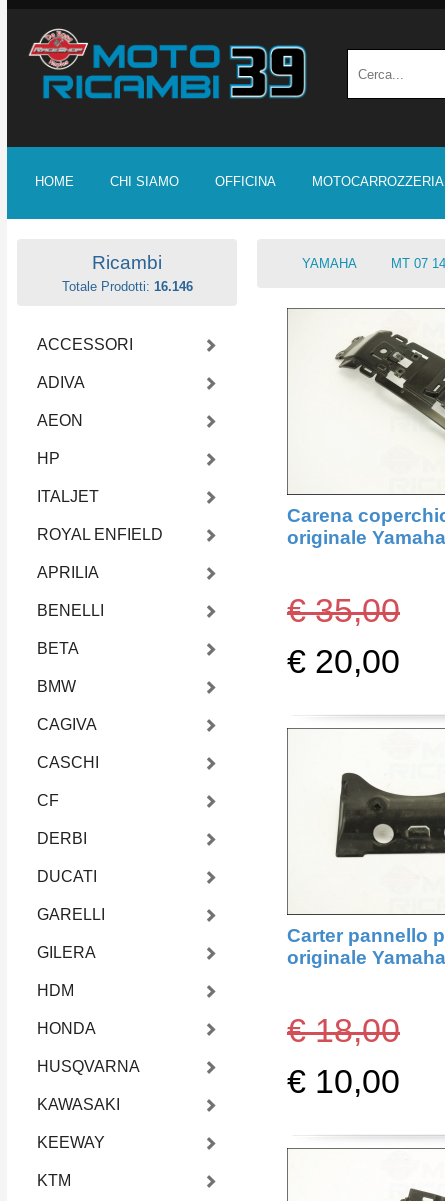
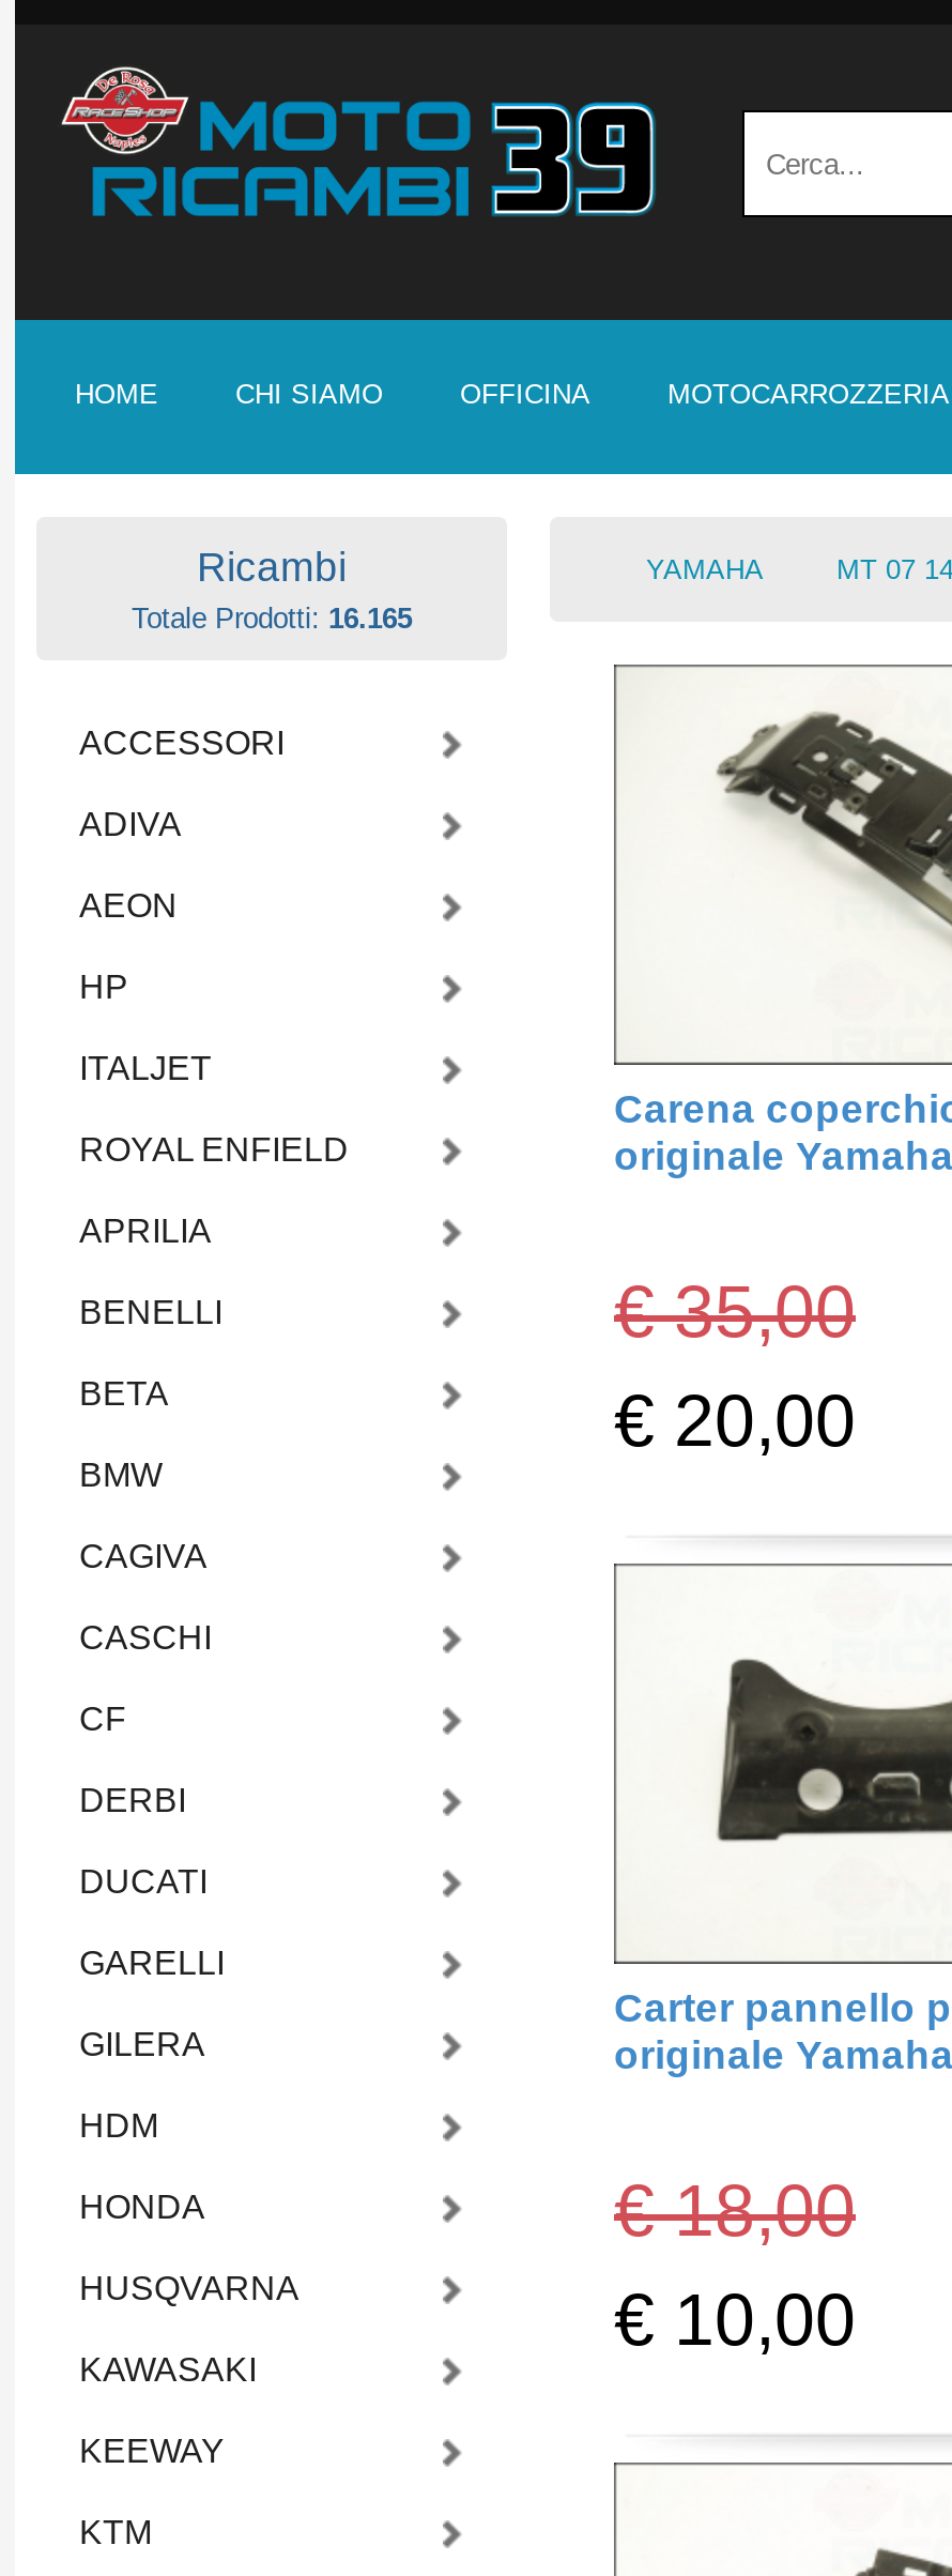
[61,279,192,294] Totale Prodotti: 16.146 -> [132,603,412,635] Totale Prodotti: 16.165

